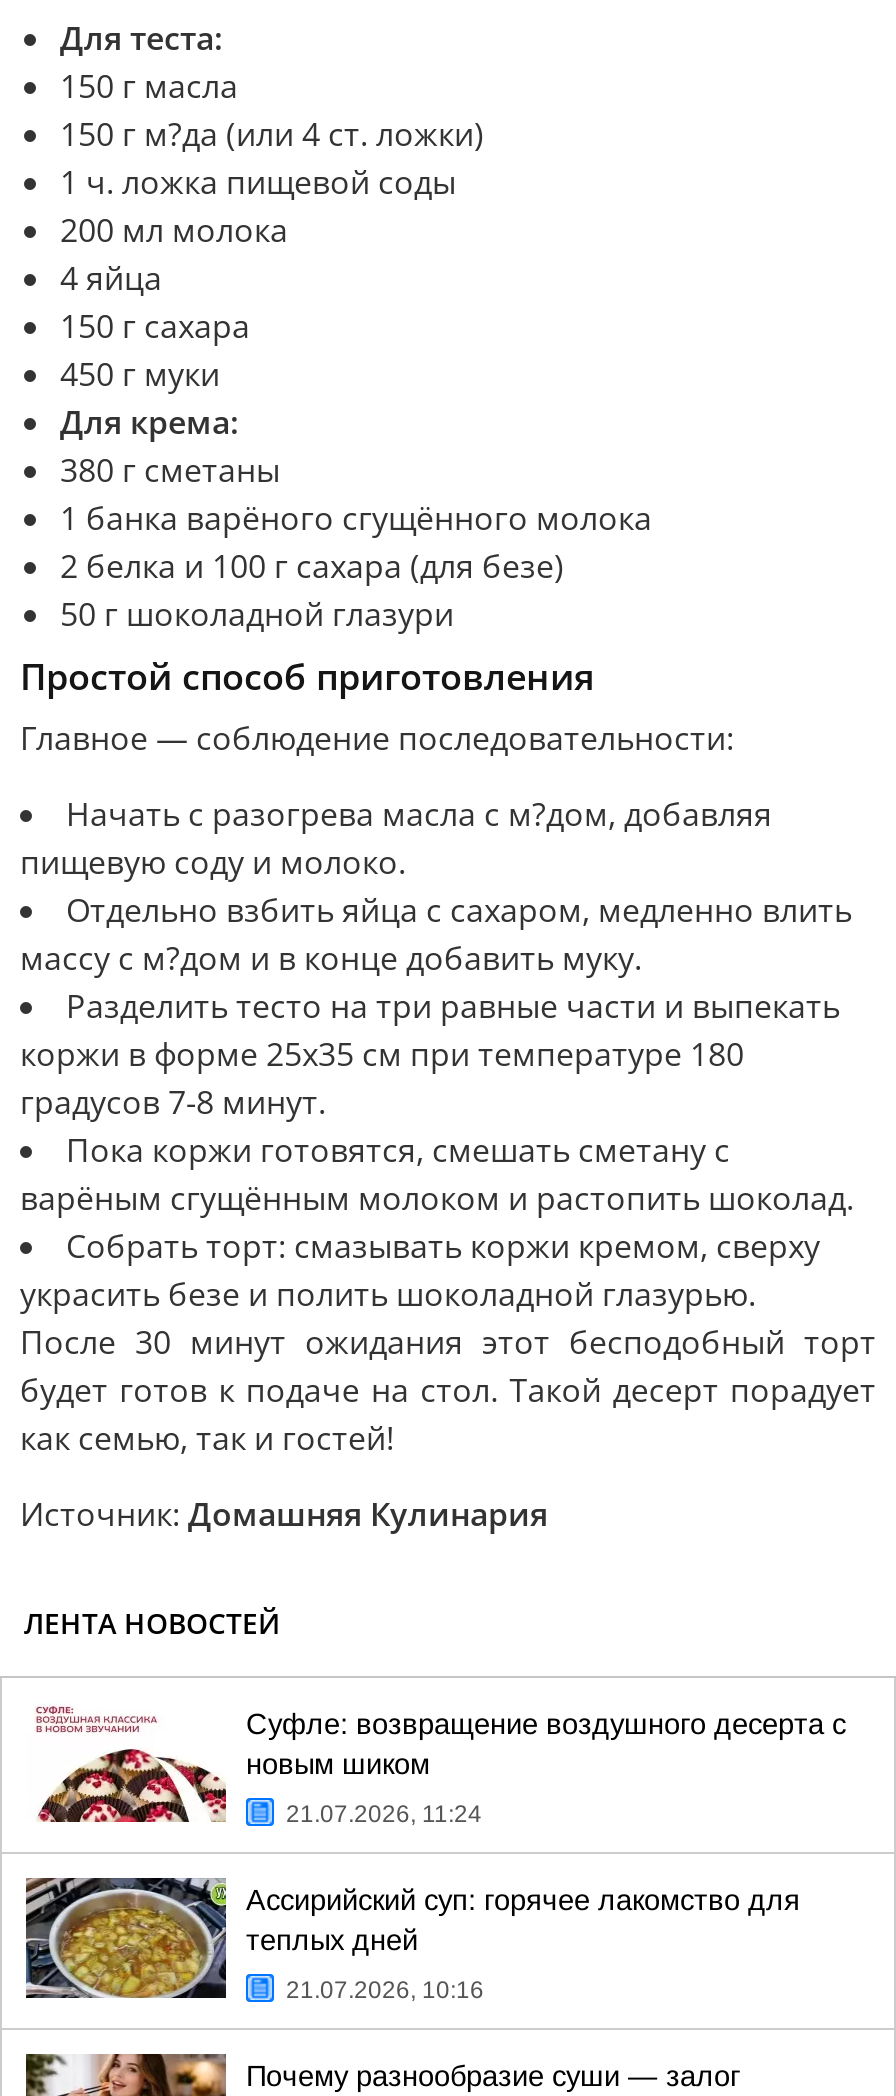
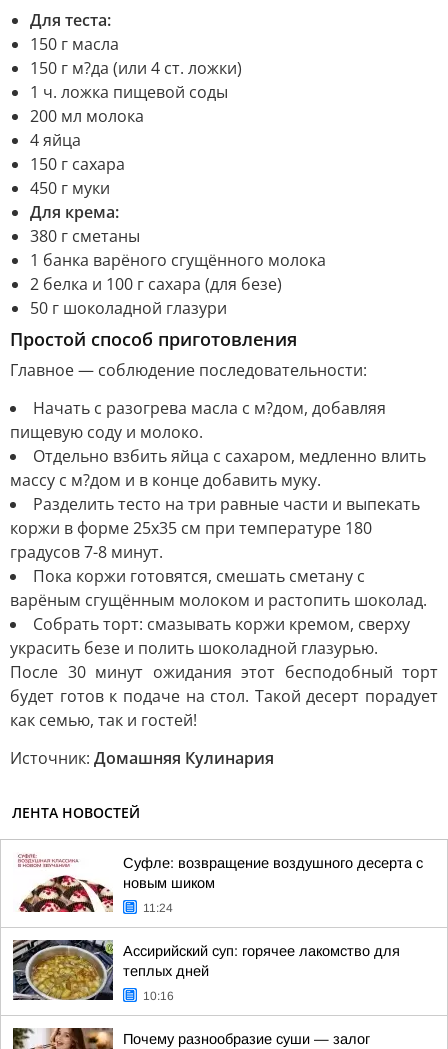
[286,1800,482,1828] 21.07.2026, 11:24 -> [143,901,173,915] 11:24
[286,1976,484,2004] 21.07.2026, 10:16 -> [143,989,174,1003] 10:16

